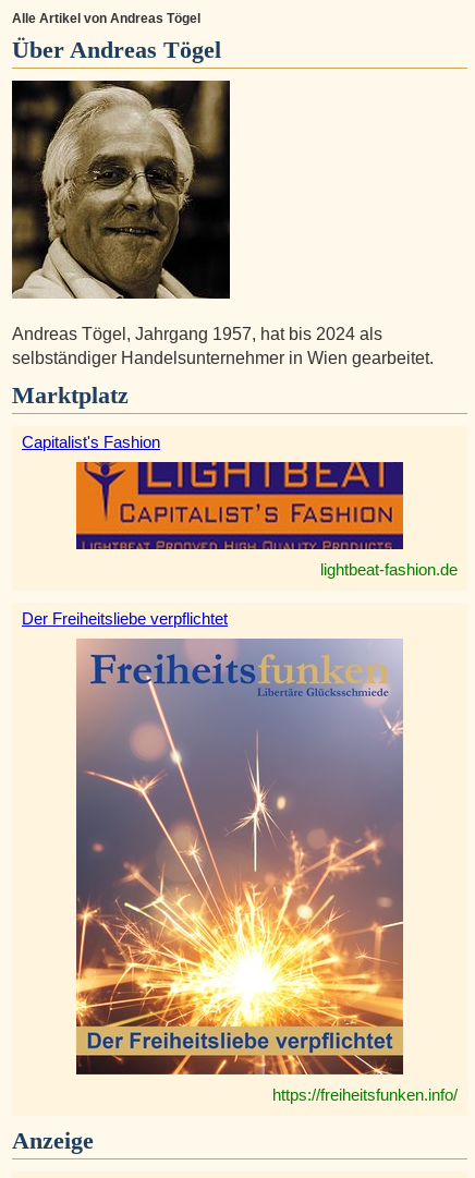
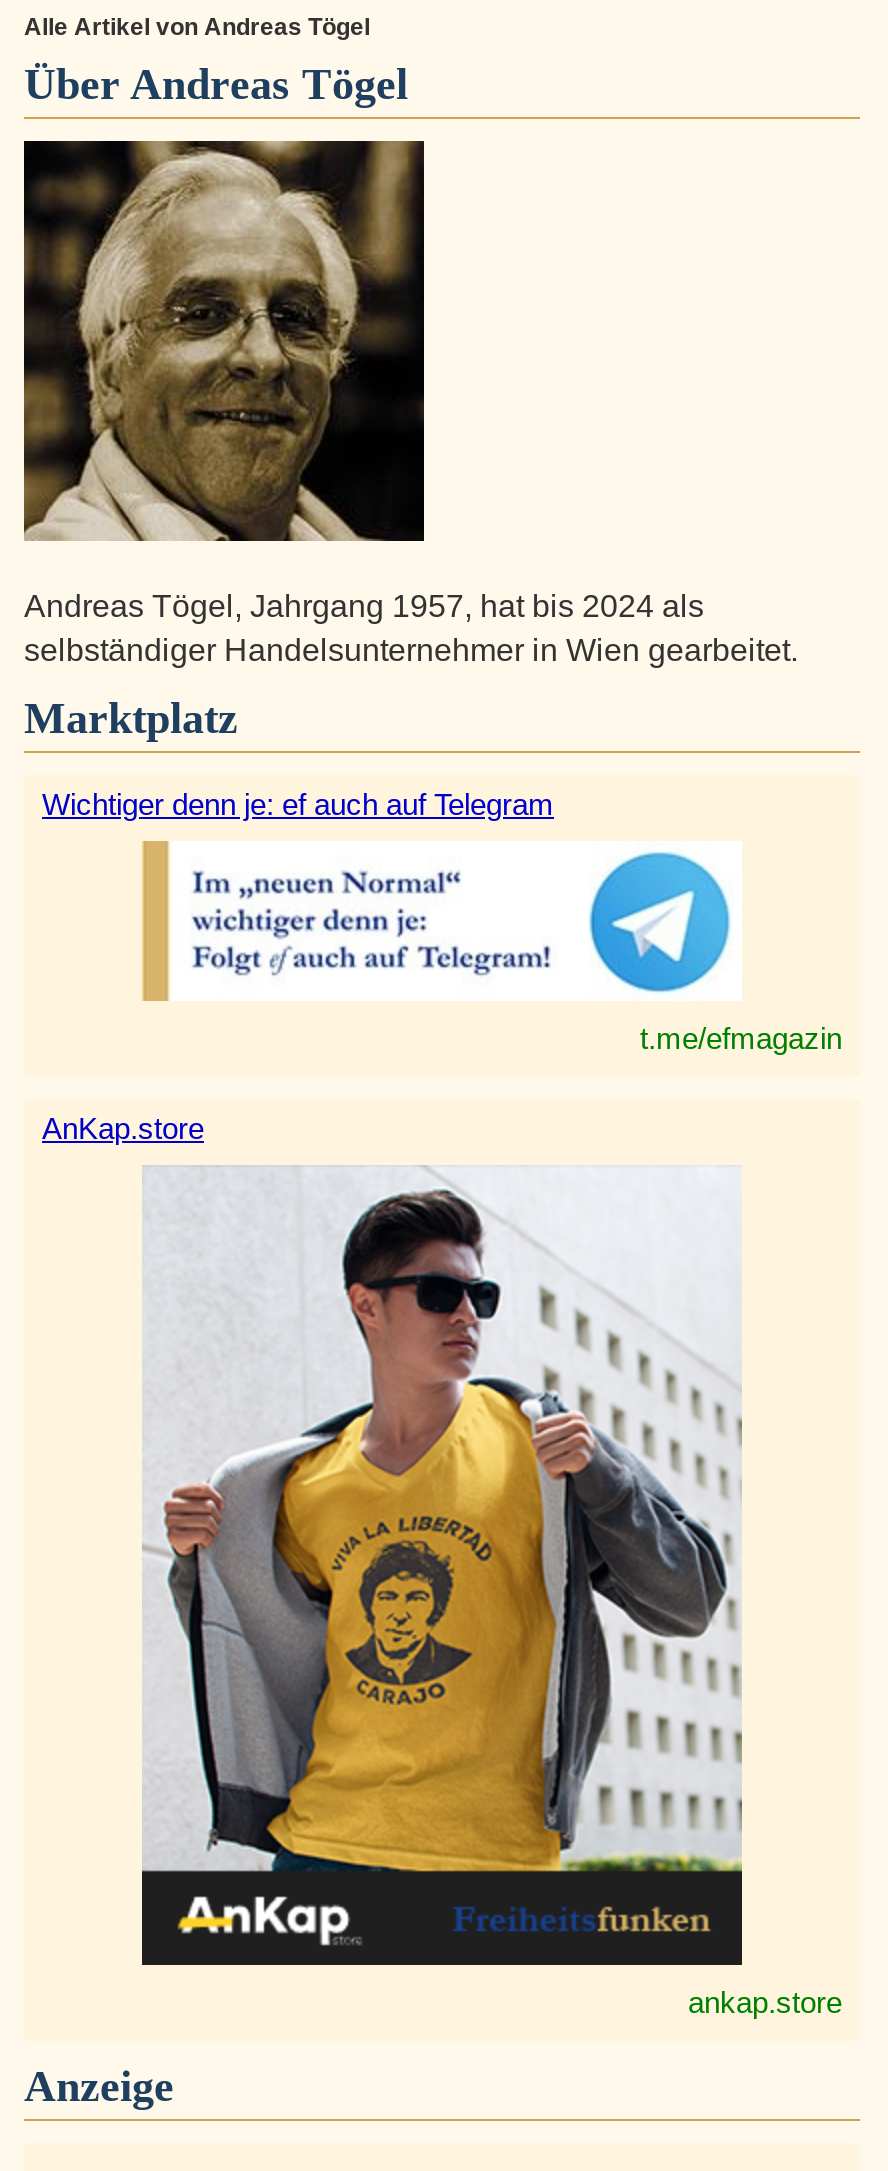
[22,433,160,451] Capitalist's Fashion -> [42,787,554,821] Wichtiger denn je: ef auch auf Telegram
[75,461,458,579] [image] | lightbeat-fashion.de -> [142,841,842,1055] [image] | t.me/efmagazin
[22,609,228,628] Der Freiheitsliebe verpflichtet -> [42,1111,204,1145] AnKap.store
[75,639,458,1104] [image] | https://freiheitsfunken.info/ -> [140,1167,842,2019] [image] | ankap.store

